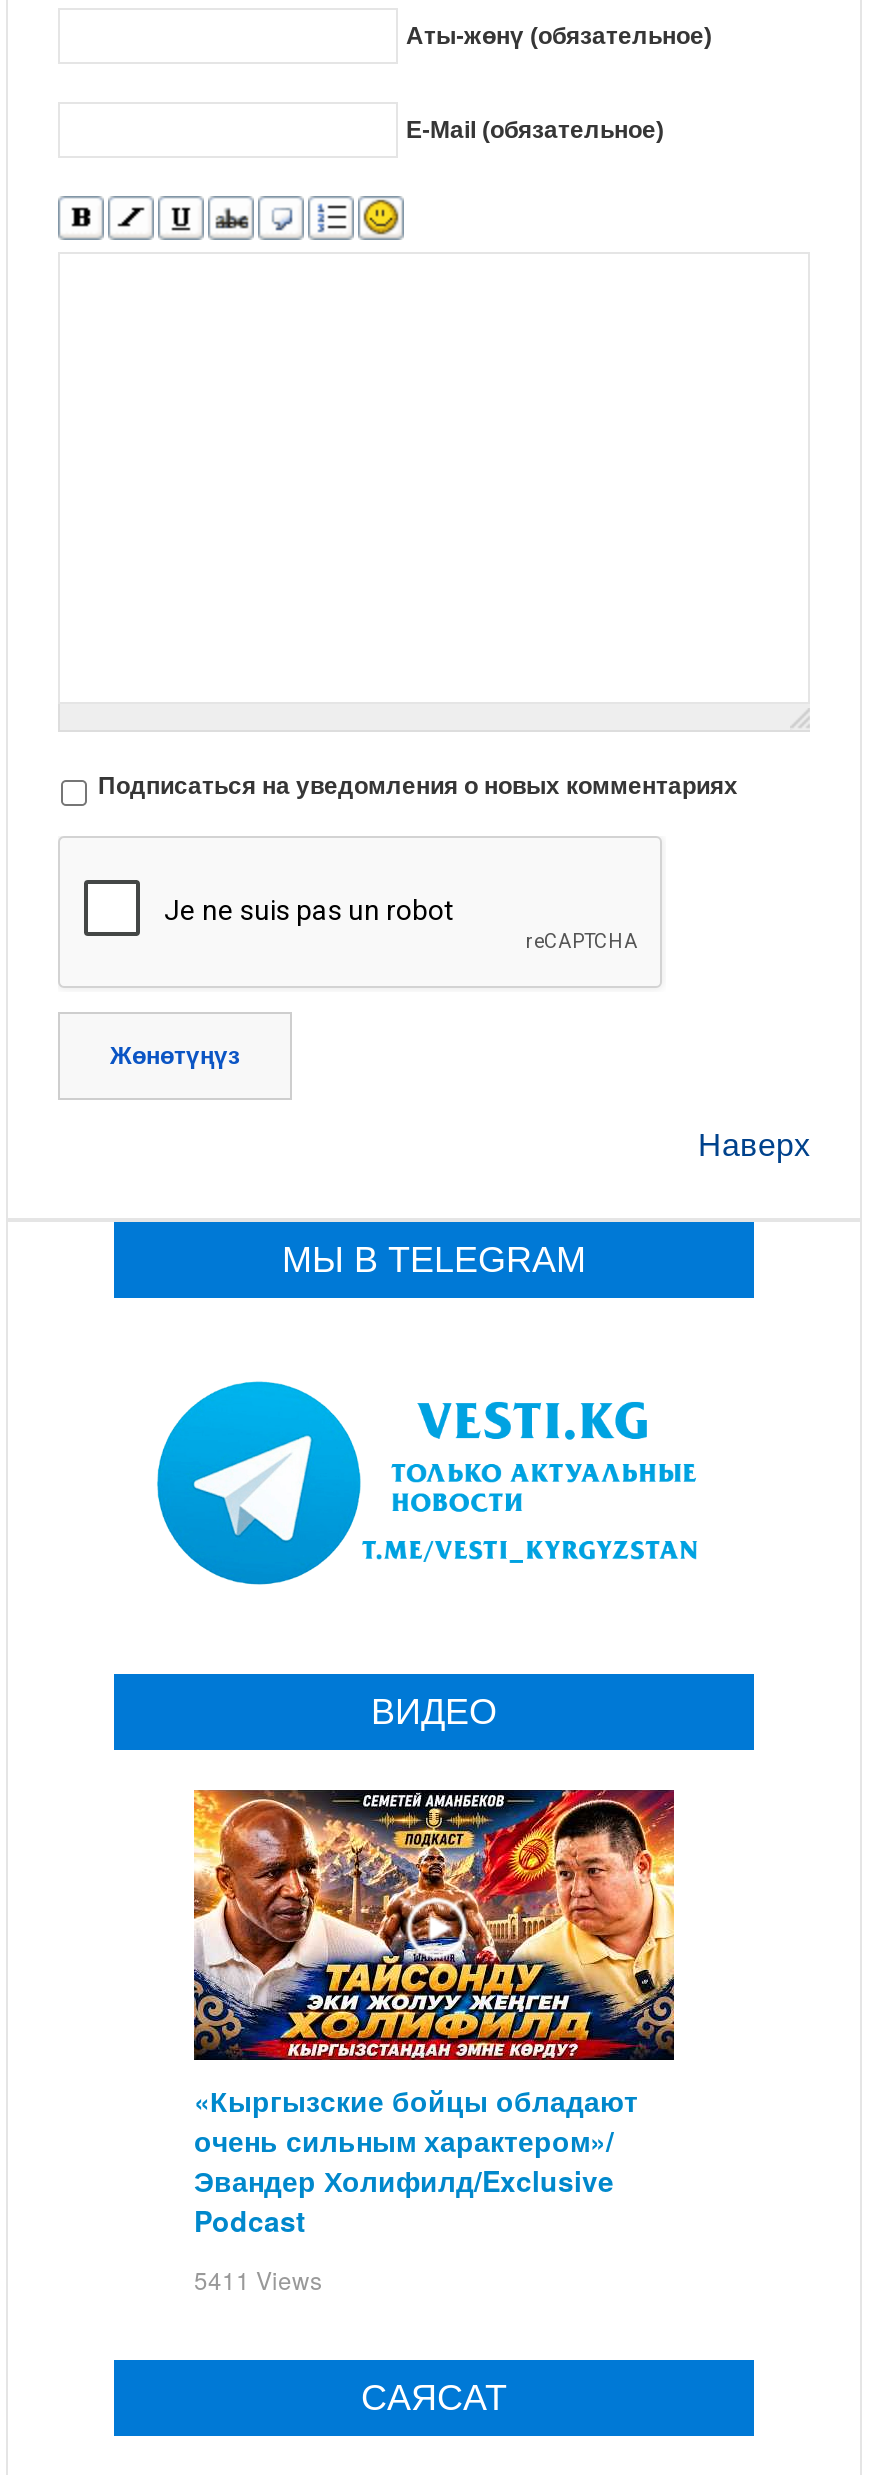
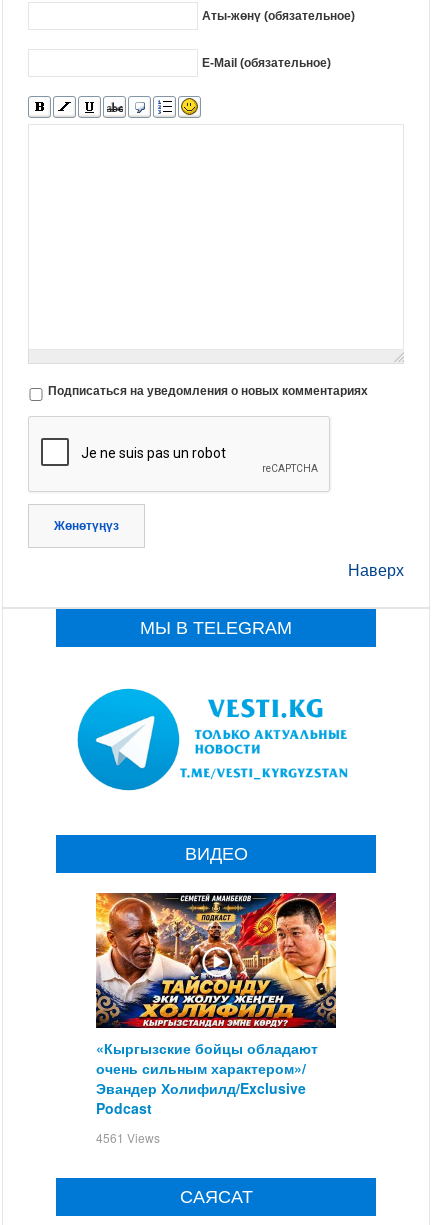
[194,2262,322,2296] 5411 Views -> [96,1129,160,1146] 4561 Views

